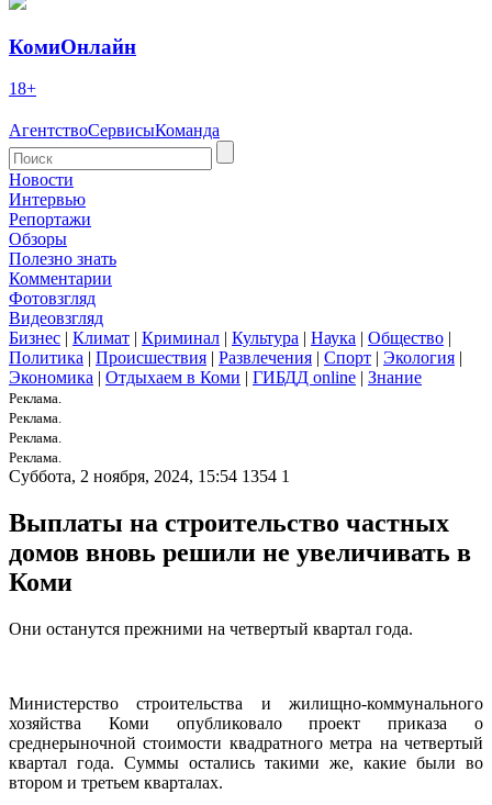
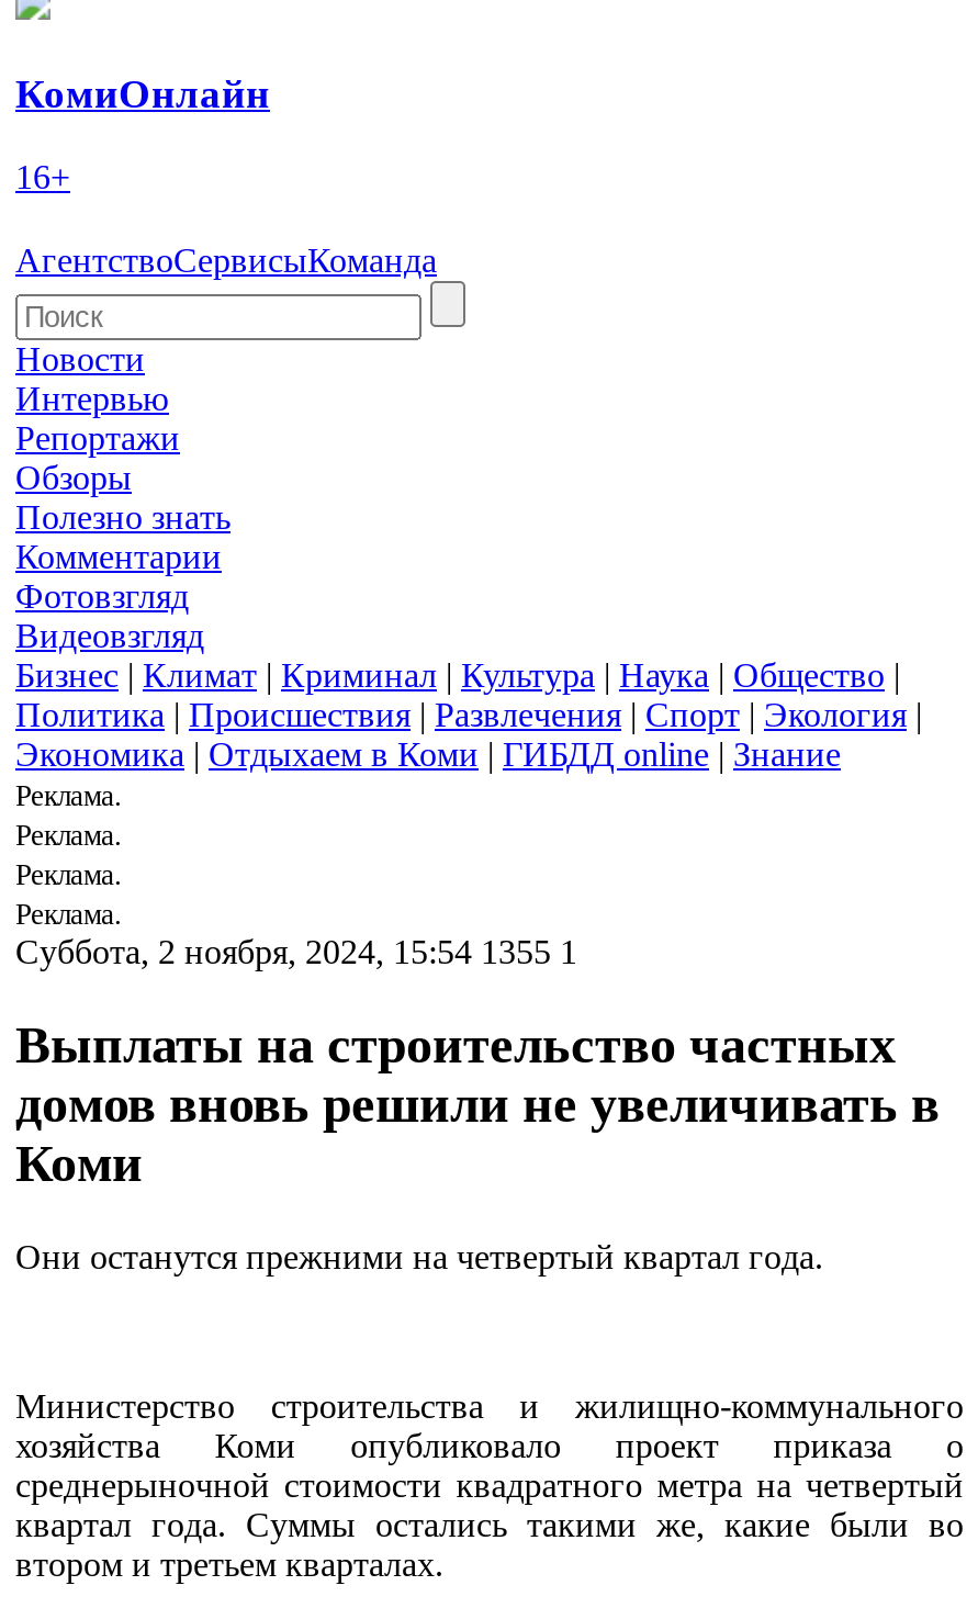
[9,80,36,98] 18+ -> [15,159,70,196] 16+
[9,467,290,486] Суббота, 2 ноября, 2024, 15:54 1354 1 -> [15,934,577,971] Суббота, 2 ноября, 2024, 15:54 1355 1

